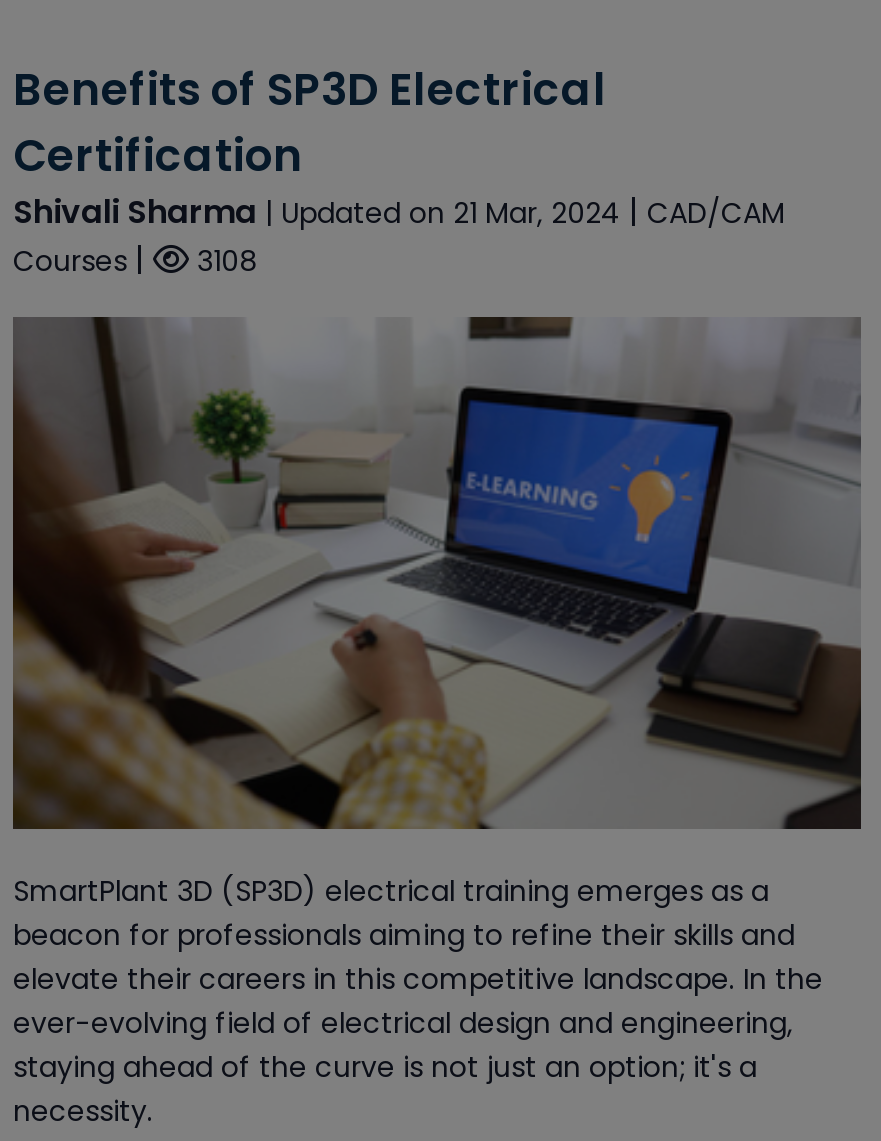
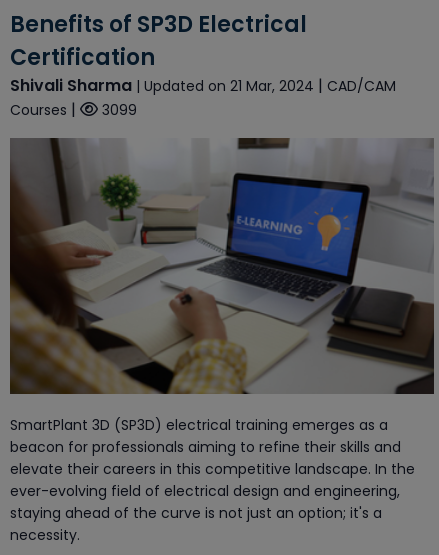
[197,241,257,281] 3108 -> [102,100,137,120] 3099

